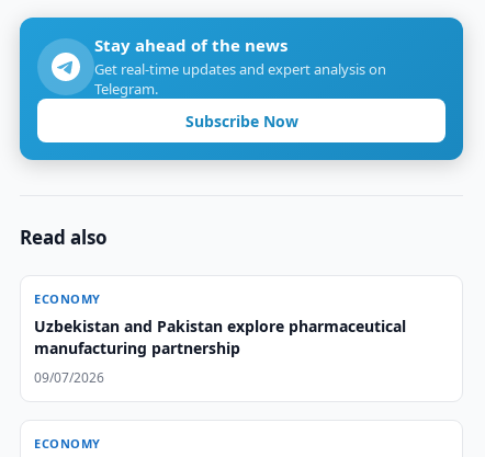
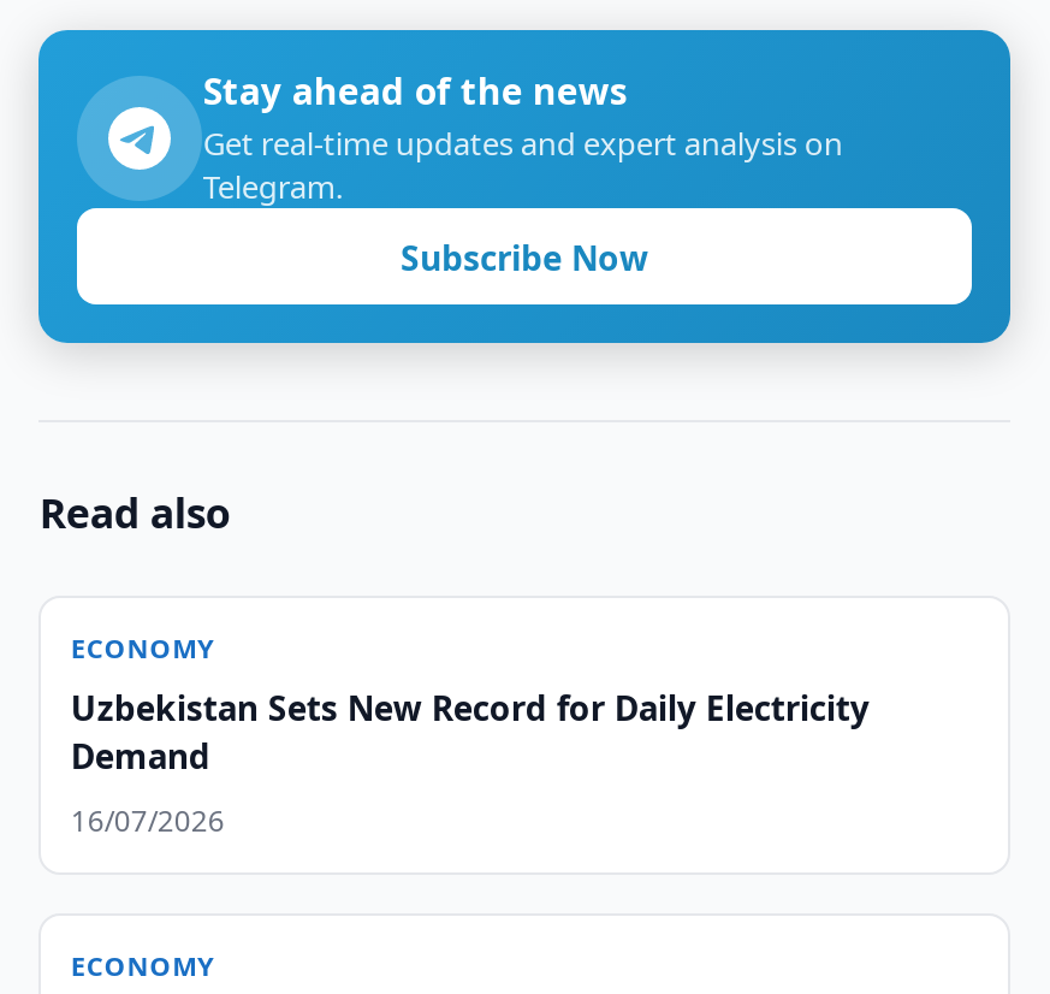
[34,316,406,358] Uzbekistan and Pakistan explore pharmaceutical | manufacturing partnership -> [71,685,869,779] Uzbekistan Sets New Record for Daily Electricity | Demand
[34,368,105,387] 09/07/2026 -> [71,800,225,841] 16/07/2026

